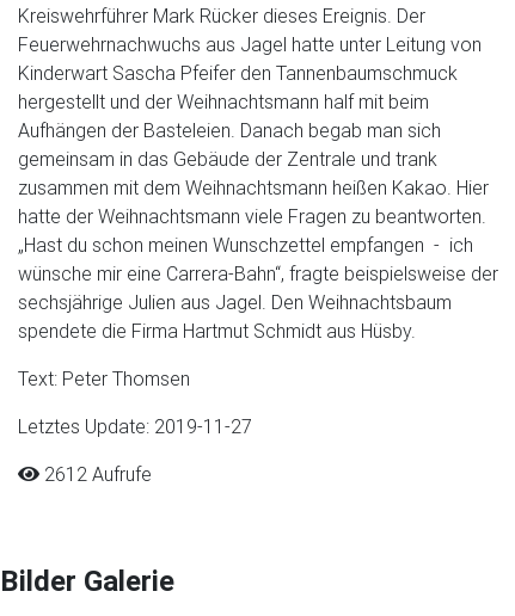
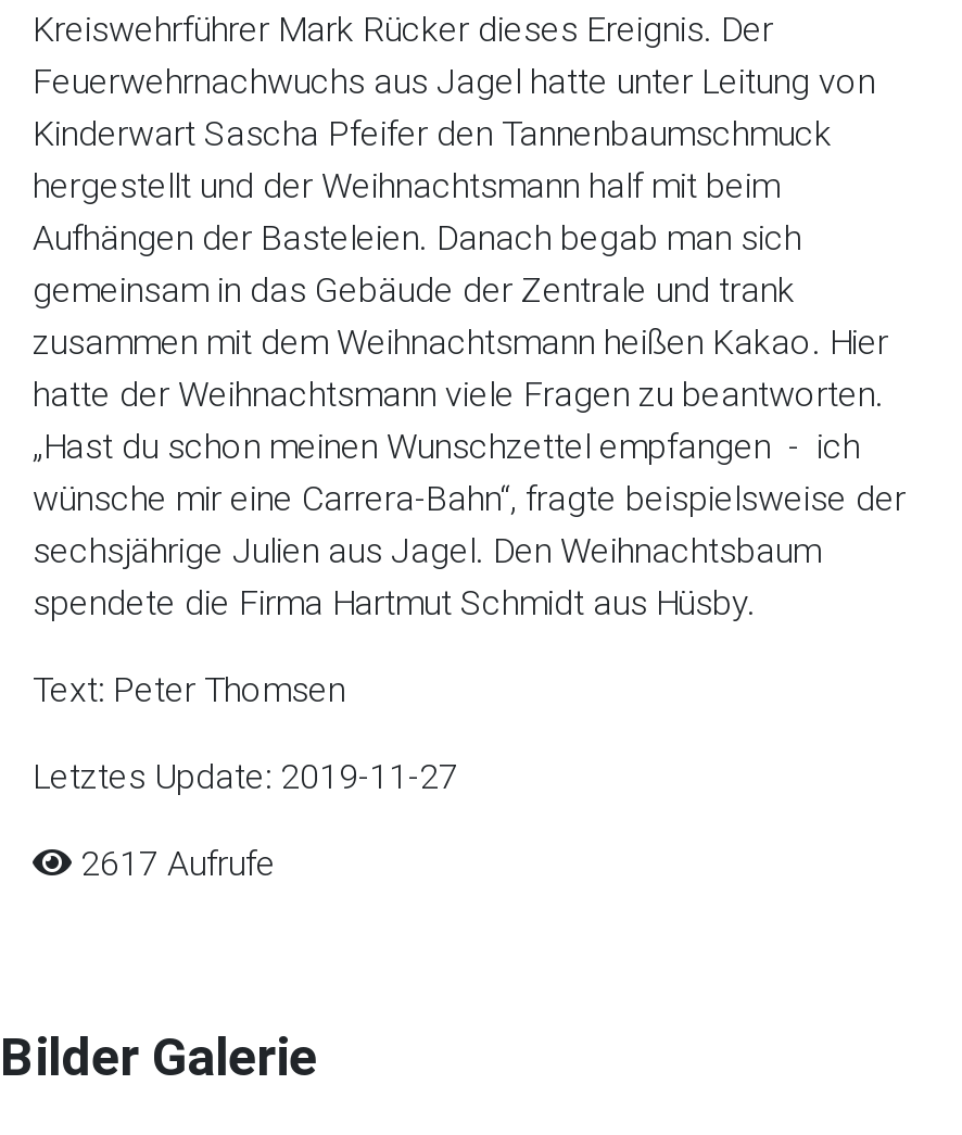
[44,462,152,486] 2612 Aufrufe -> [80,841,276,884] 2617 Aufrufe

